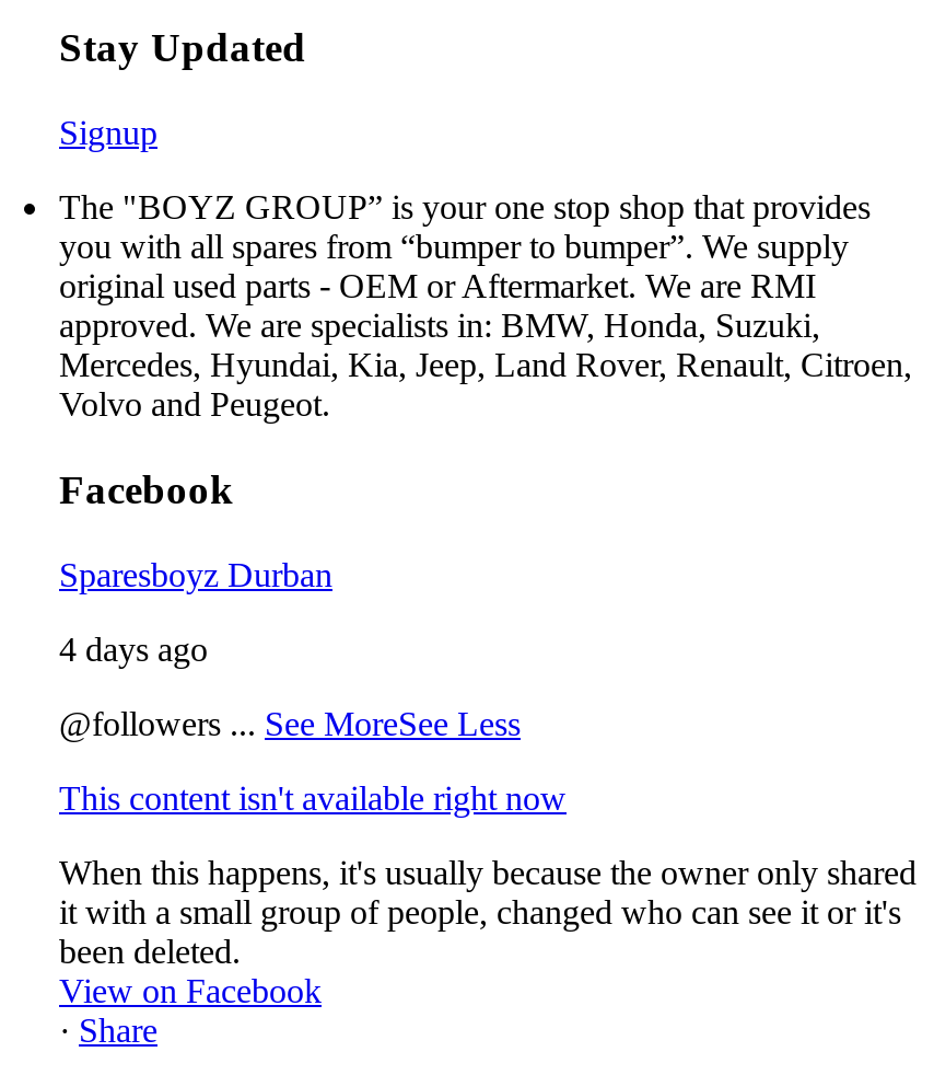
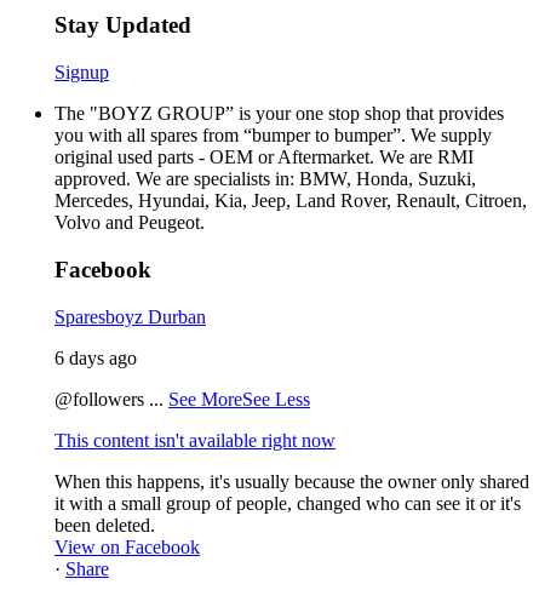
[59,630,208,667] 4 days ago -> [55,347,137,368] 6 days ago

